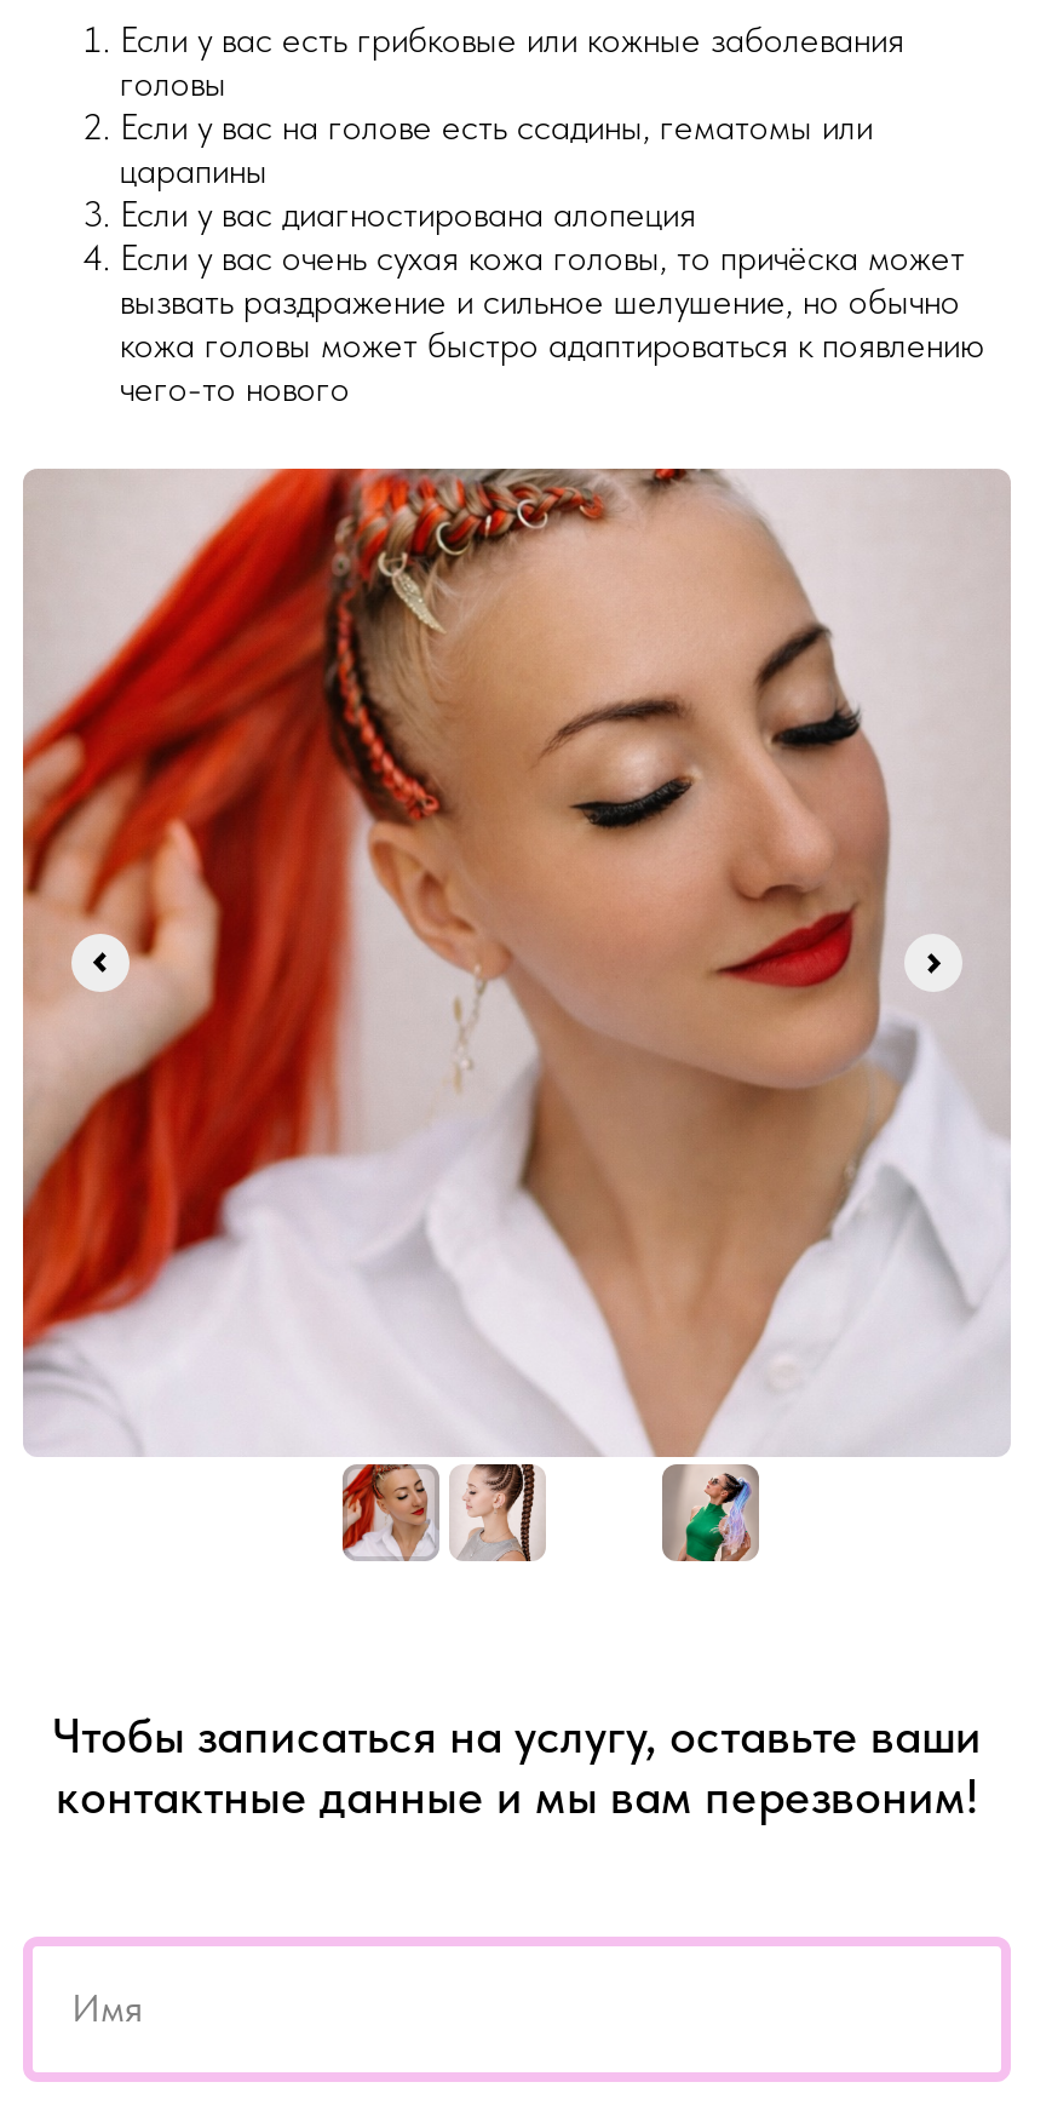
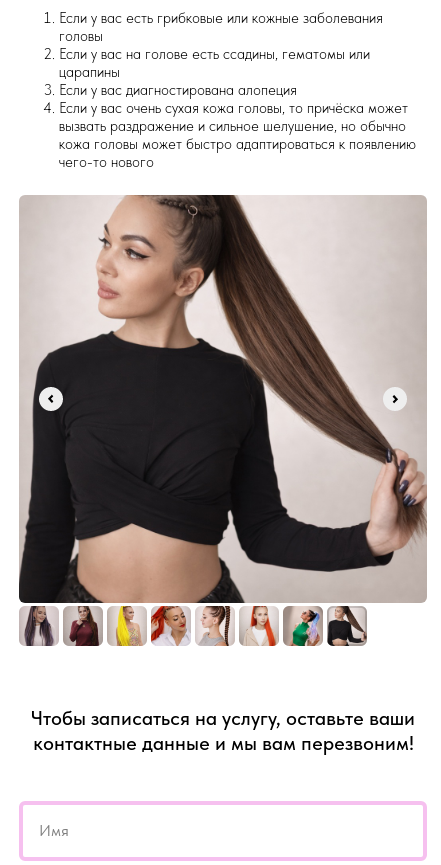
[23,466,1008,1561] [image] -> [18,194,427,647] [image]

